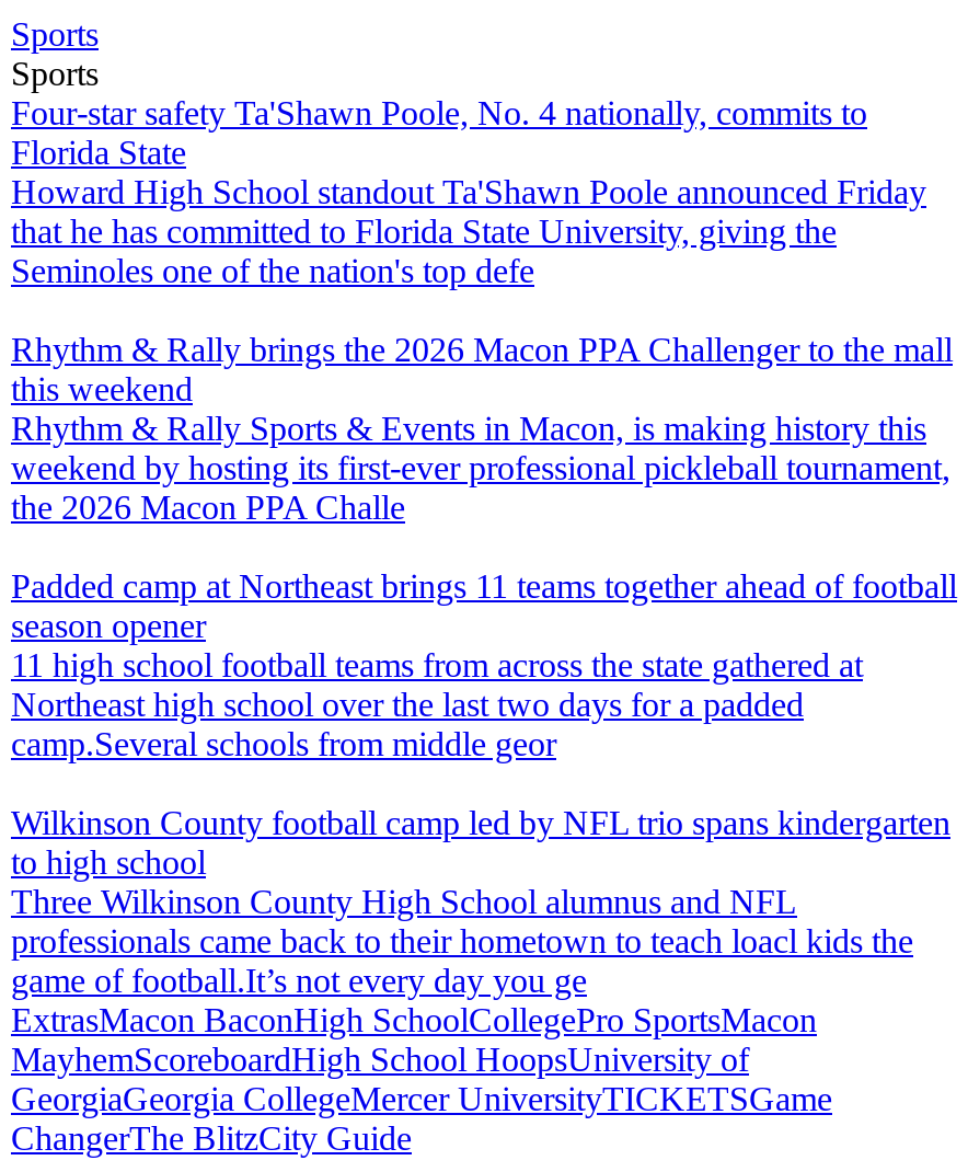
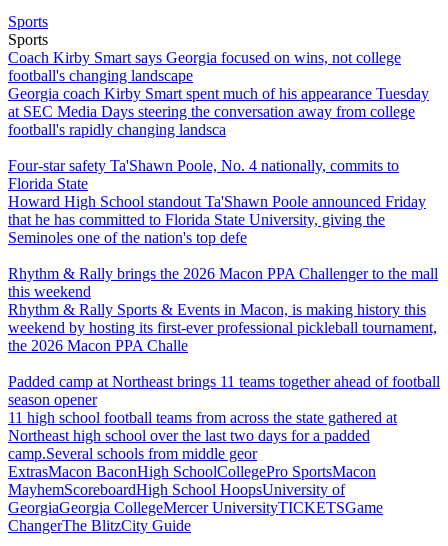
none -> [8,49,429,138] Coach Kirby Smart says Georgia focused on wins, not college | football's changing landscape | Georgia coach Kirby Smart spent much of his appearance Tuesday | at SEC Media Days steering the conversation away from college | football's rapidly changing landsca
moved [11,94,957,762] -> [8,157,440,462]: Four-star safety Ta'Shawn Poole, No. 4 nationally, commits to | Florida State | Howard High School standout Ta'Shawn Poole announced Friday | ... | Northeast high school over the last two days for a padded | camp.Several schools from middle geor
[11,804,950,999] Wilkinson County football camp led by NFL trio spans kindergarten | to high school | Three Wilkinson County High School alumnus and NFL | professionals came back to their hometown to teach loacl kids the | game of football.It’s not every day you ge -> none

